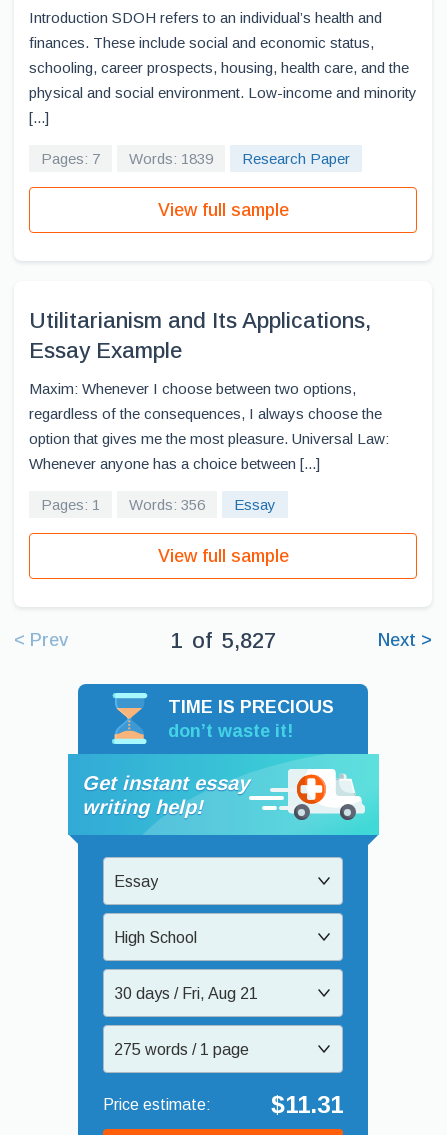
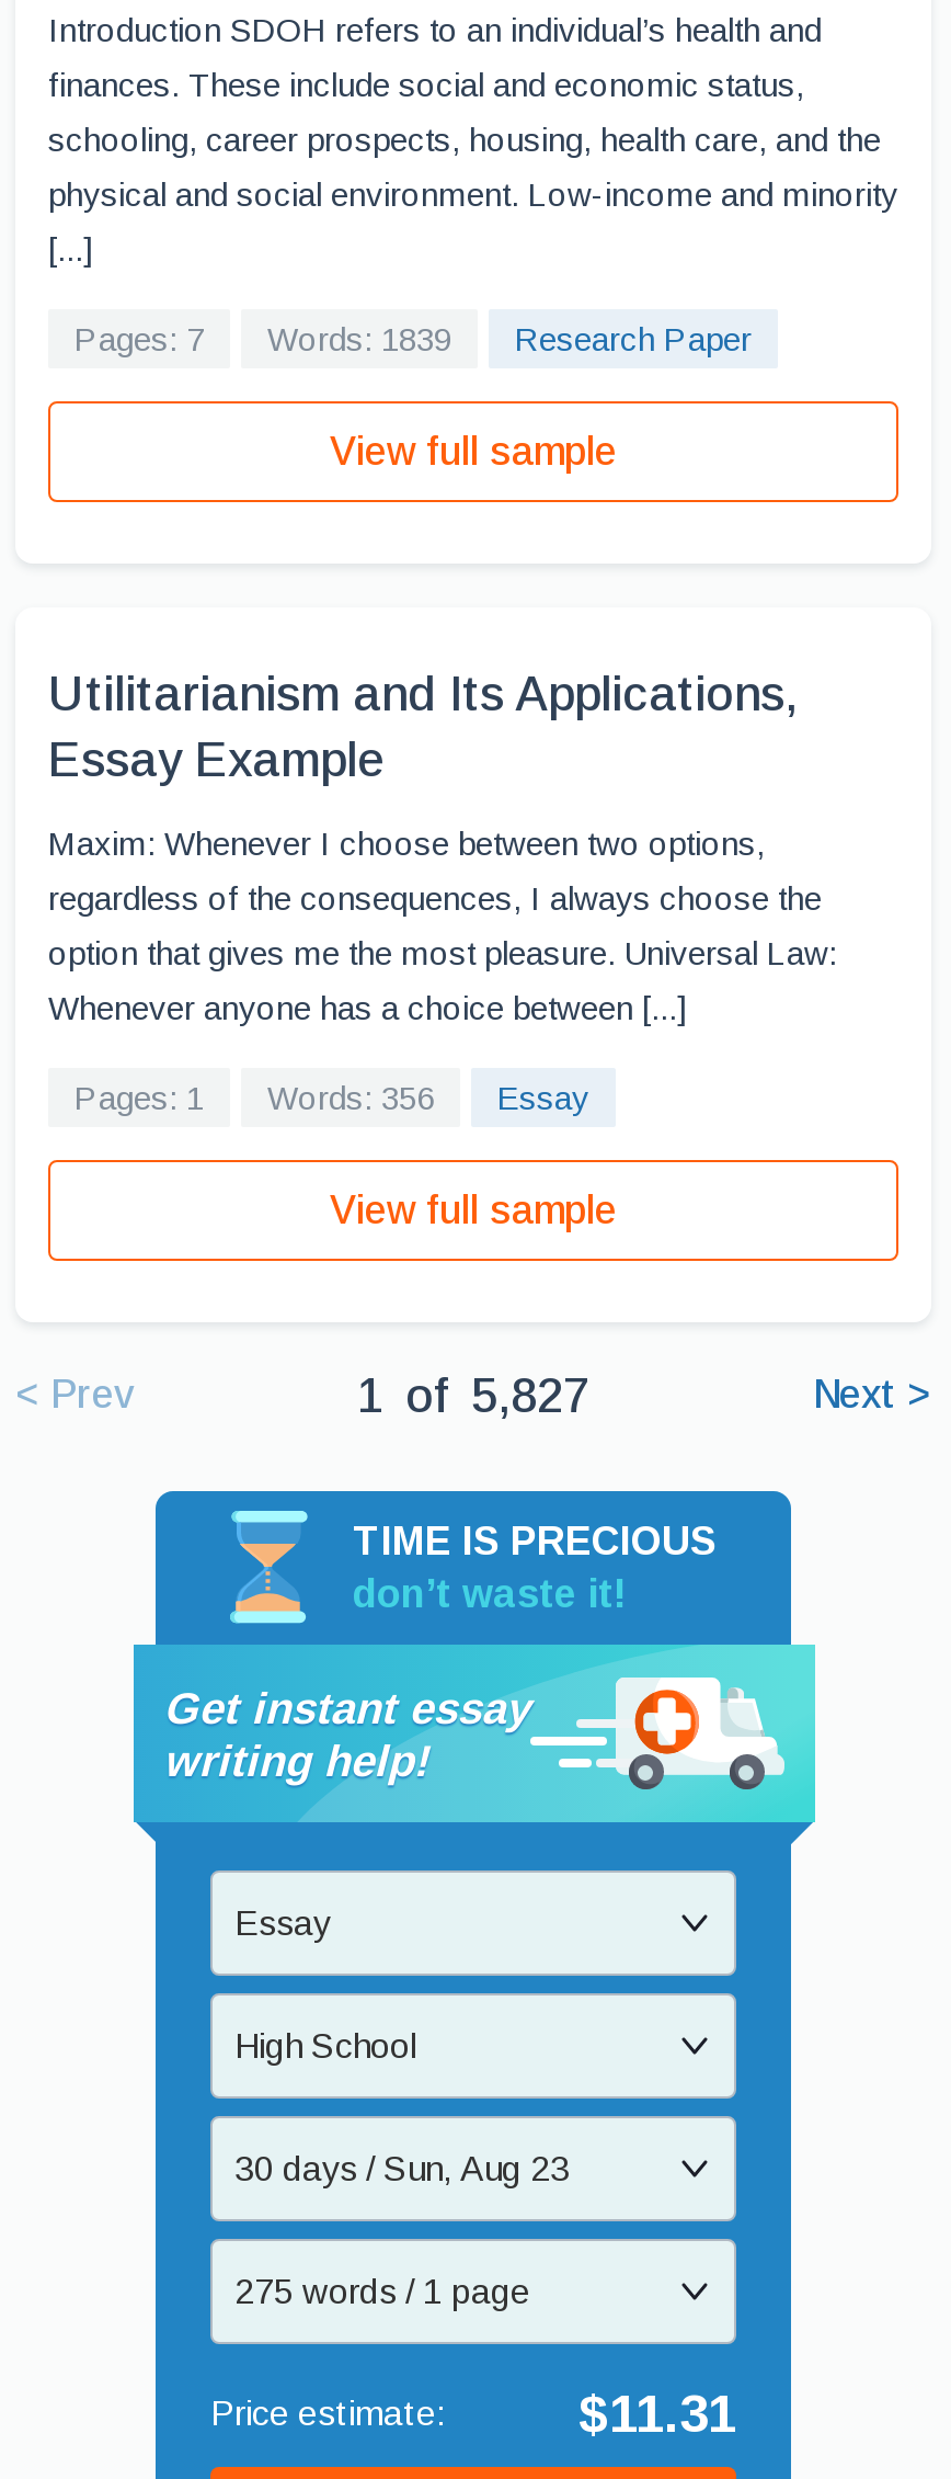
[114,984,258,1001] 30 days / Fri, Aug 21 -> [234,2150,570,2187] 30 days / Sun, Aug 23

